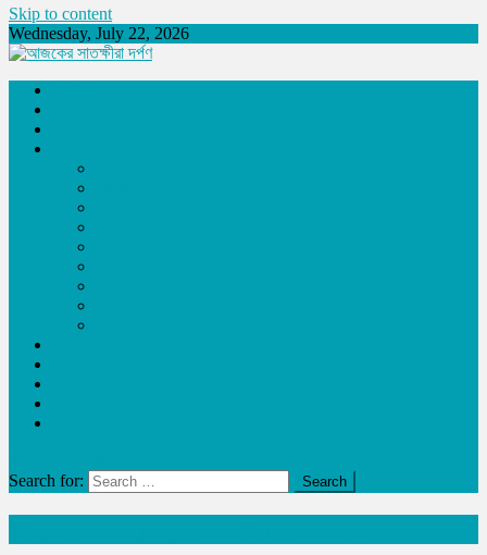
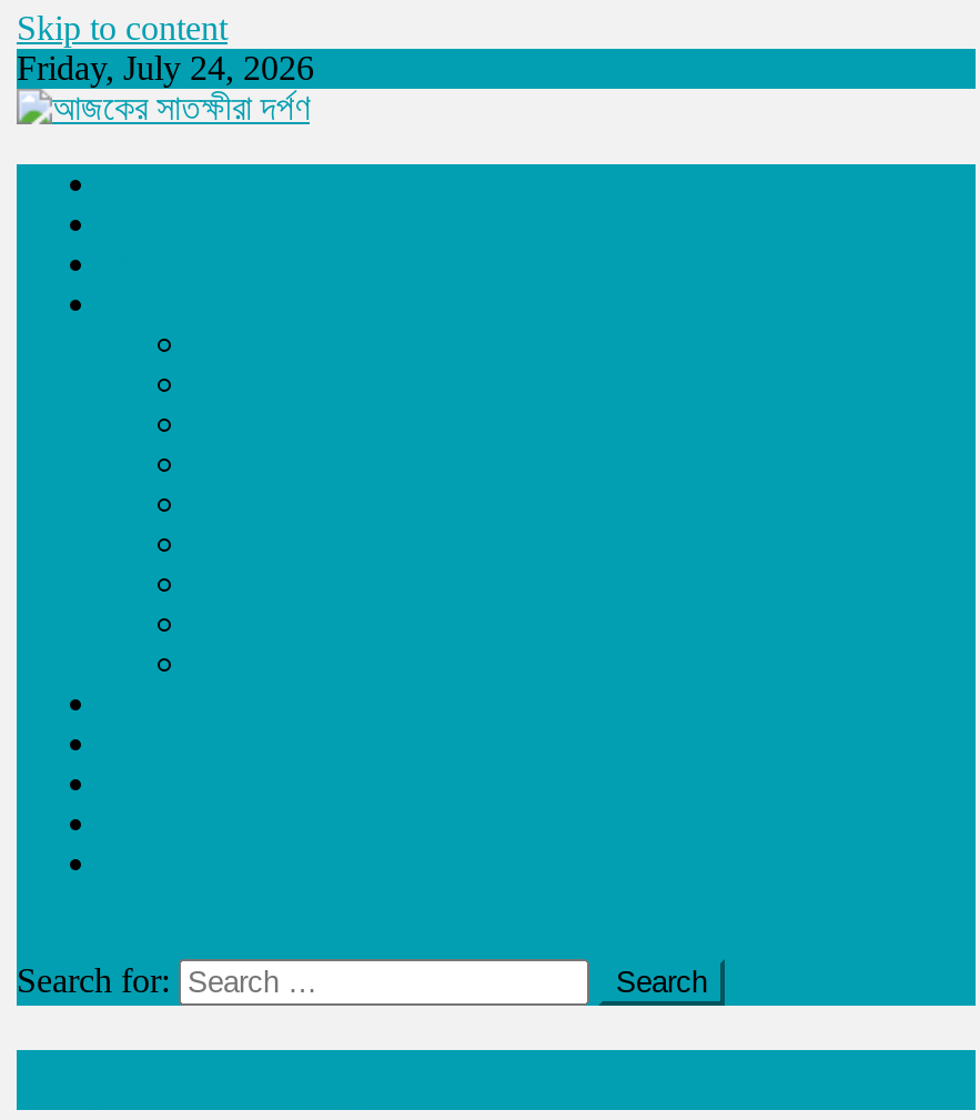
[9,24,189,42] Wednesday, July 22, 2026 -> [17,49,314,87] Friday, July 24, 2026

